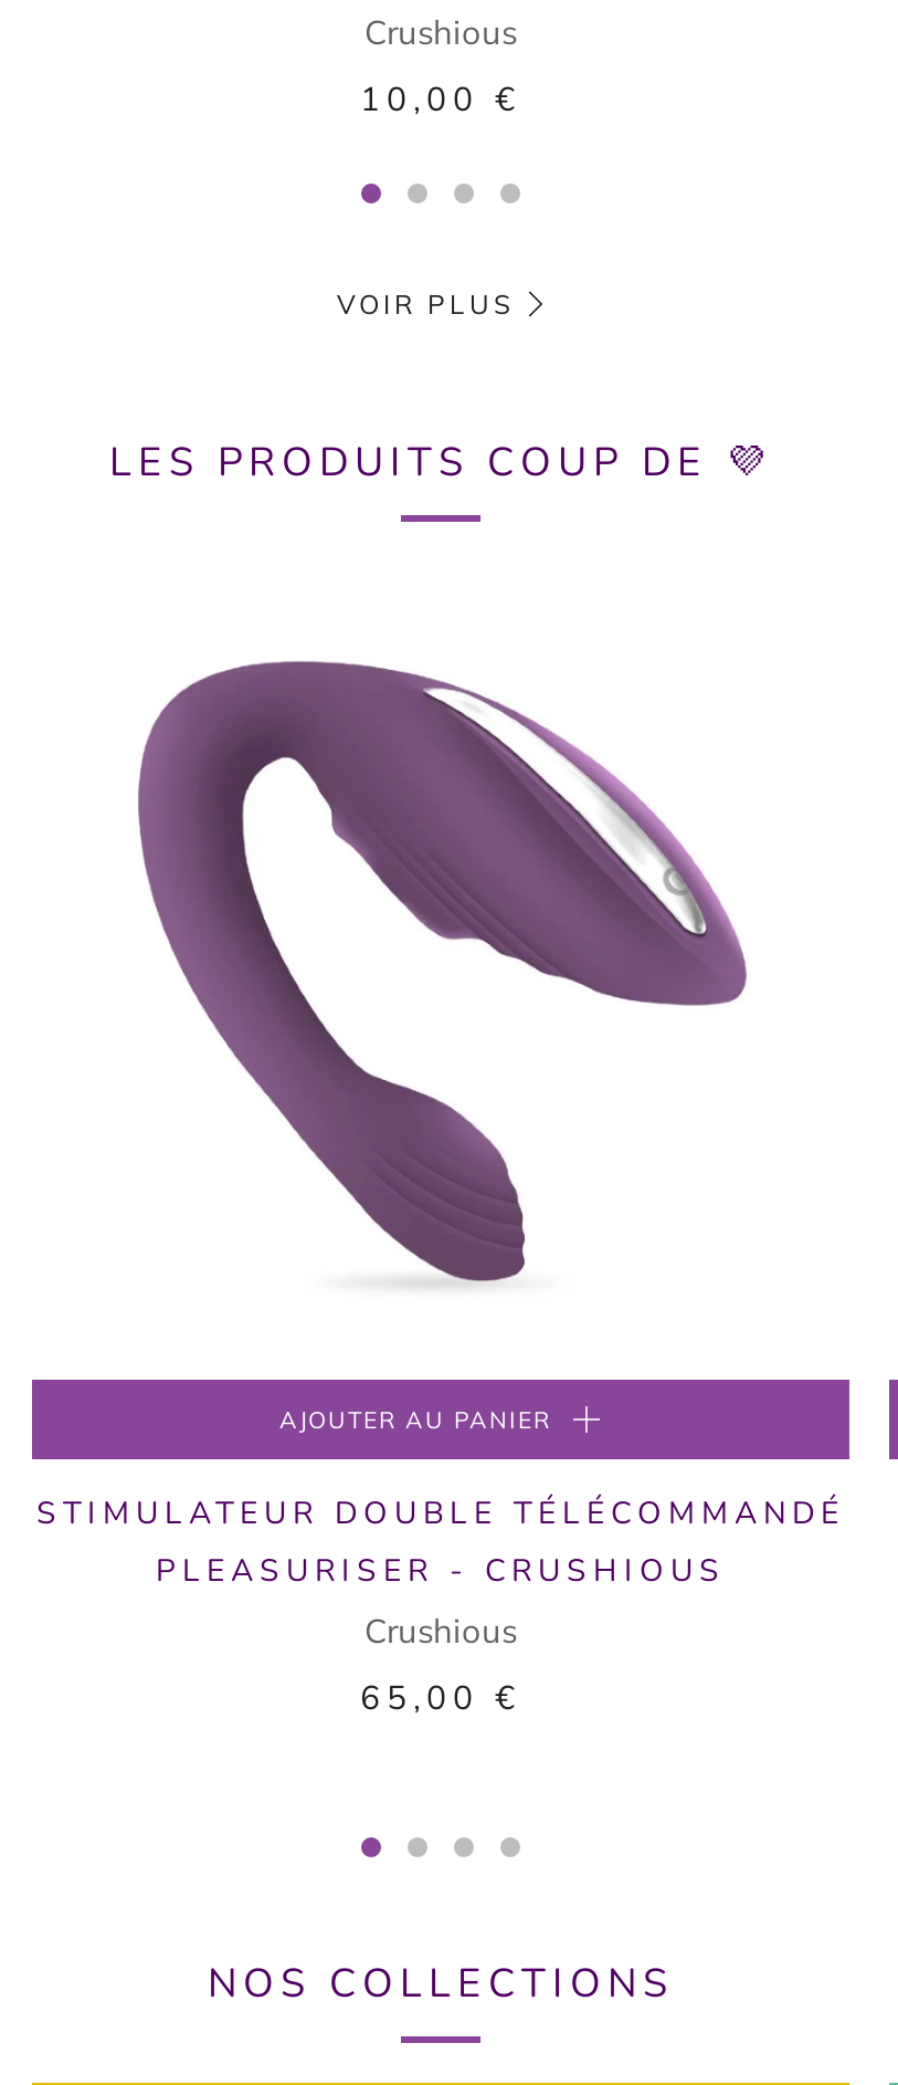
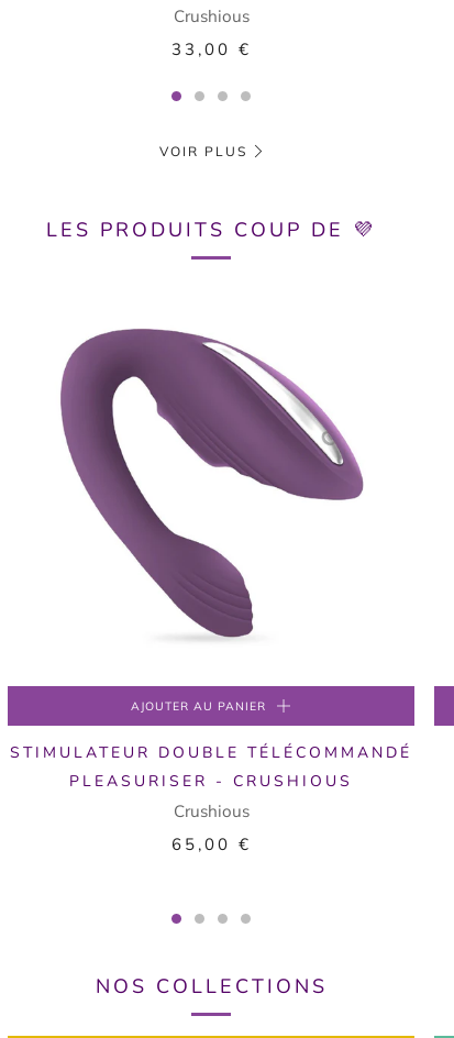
[360,77,521,122] 10,00 € -> [171,38,251,60] 33,00 €

